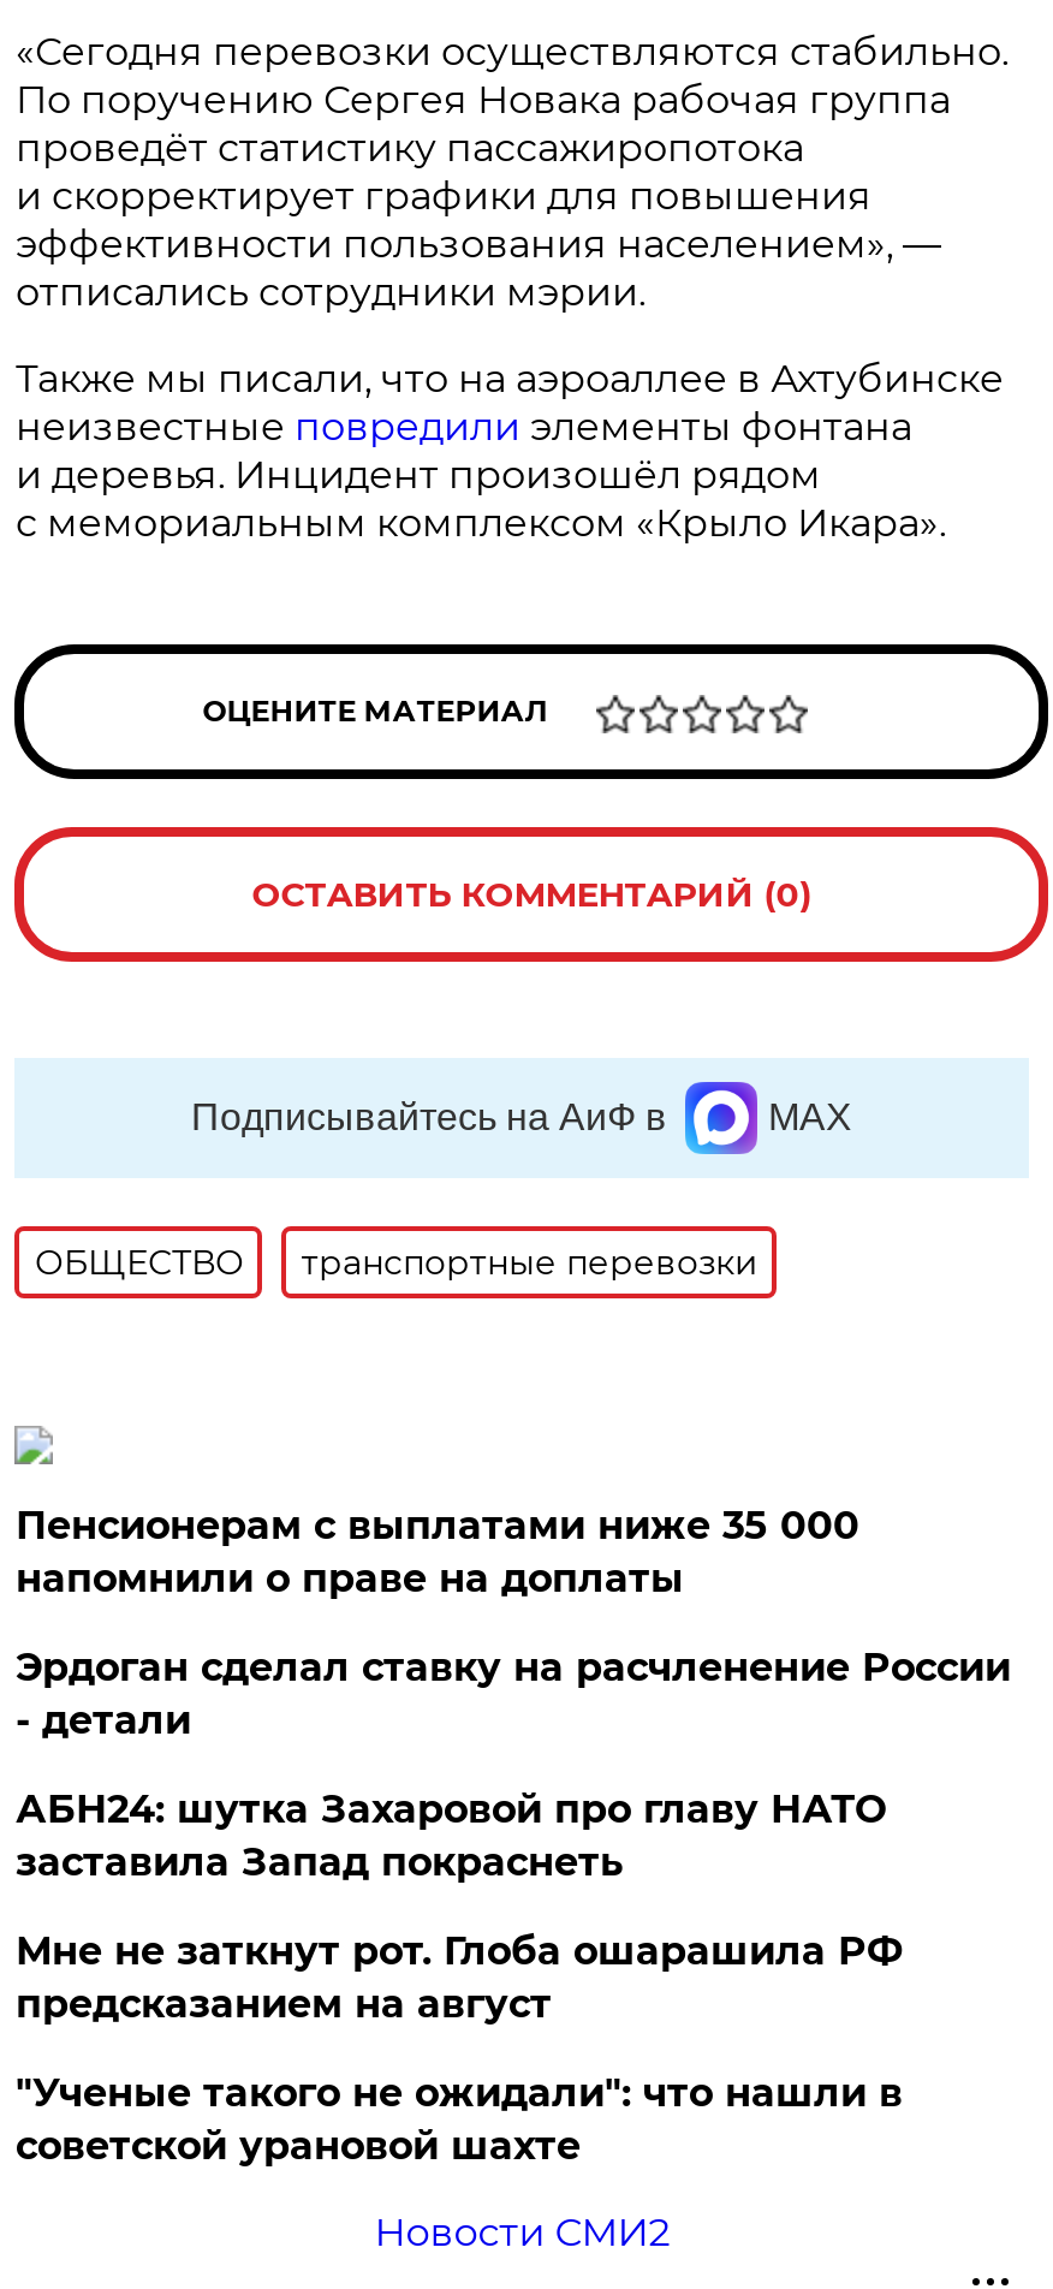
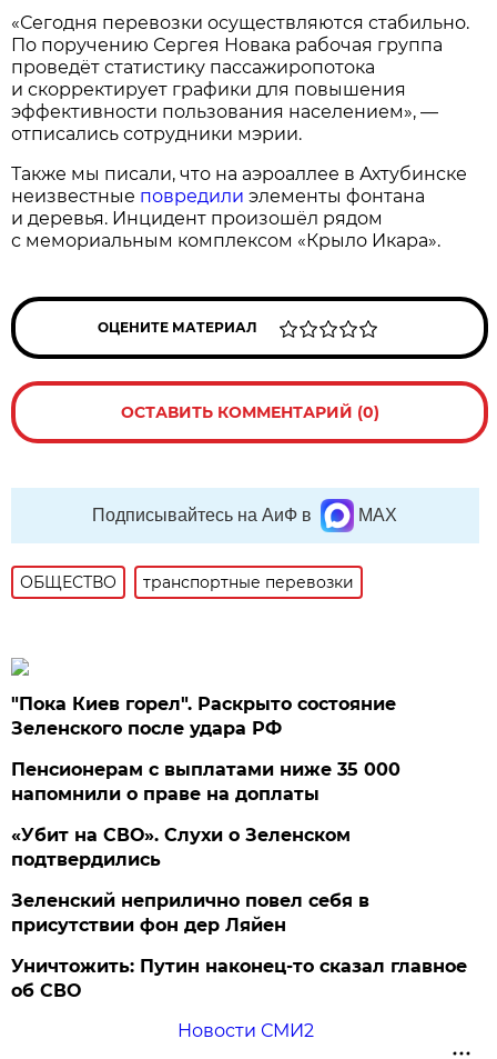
none -> [12,693,396,739] "Пока Киев горел". Раскрыто состояние | Зеленского после удара РФ
moved [15,1503,859,1601] -> [12,759,401,805]: Пенсионерам с выплатами ниже 35 000 | напомнили о праве на доплаты
[15,1645,1011,2169] Эрдоган сделал ставку на расчленение России | - детали | АБН24: шутка Захаровой про главу НАТО | заставила Запад покраснеть | Мне не заткнут рот. Глоба ошарашила РФ | предсказанием на август | "Ученые такого не ожидали": что нашли в | советской урановой шахте -> [12,825,467,1001] «Убит на СВО». Слухи о Зеленском | подтвердились | Зеленский неприлично повел cебя в | присутствии фон дер Ляйен | Уничтожить: Путин наконец-то сказал главное | об СВО

